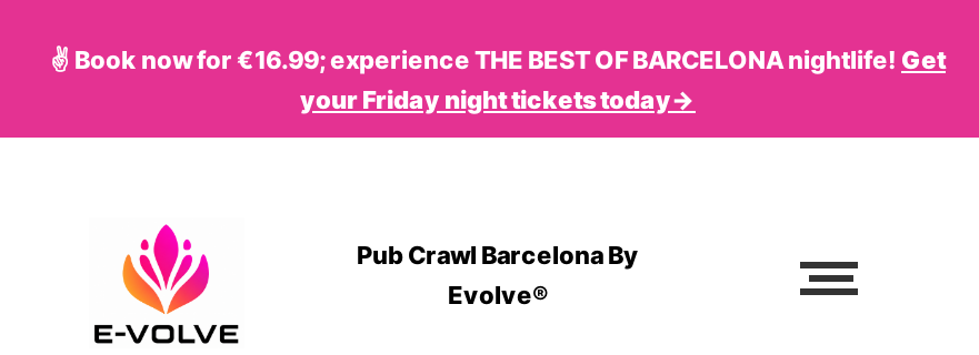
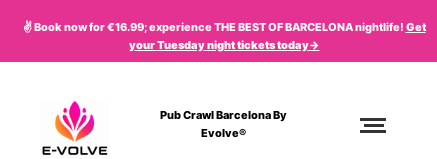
[300,84,696,115] your Friday night tickets today-> -> [128,38,319,52] your Tuesday night tickets today->

